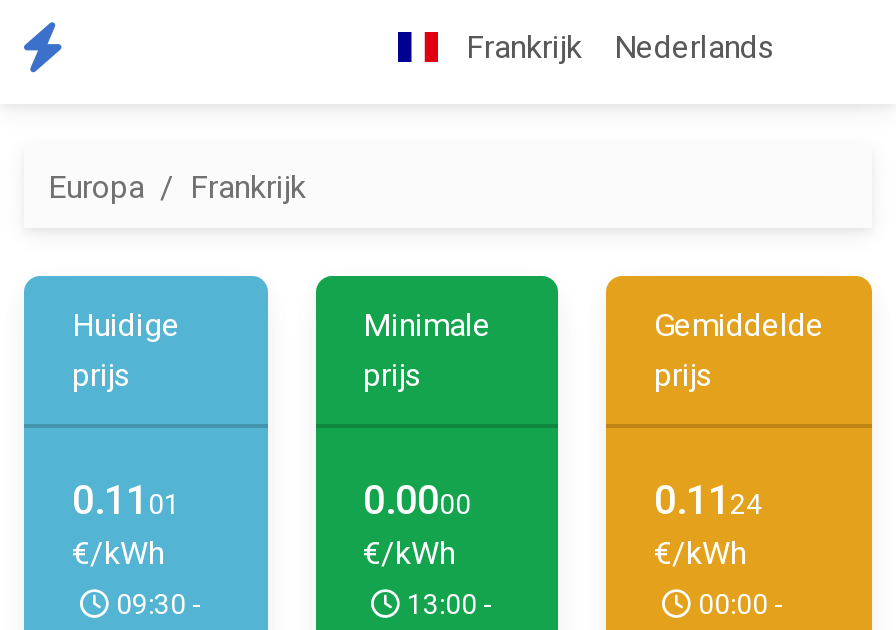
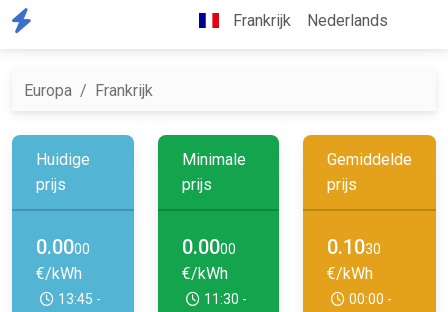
[72,476,180,524] 0.11 01 -> [36,235,90,259] 0.00 00
[654,476,762,524] 0.1124 -> [327,235,381,259] 0.1030
[116,588,202,620] 09:30 - -> [58,291,101,307] 13:45 -
[407,588,493,620] 13:00 - -> [203,291,246,307] 11:30 -

